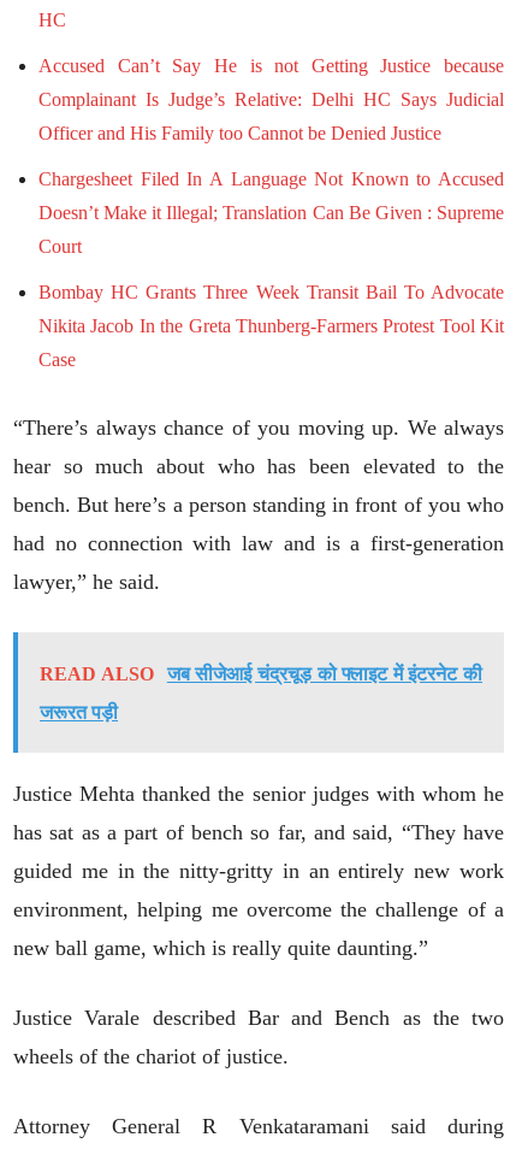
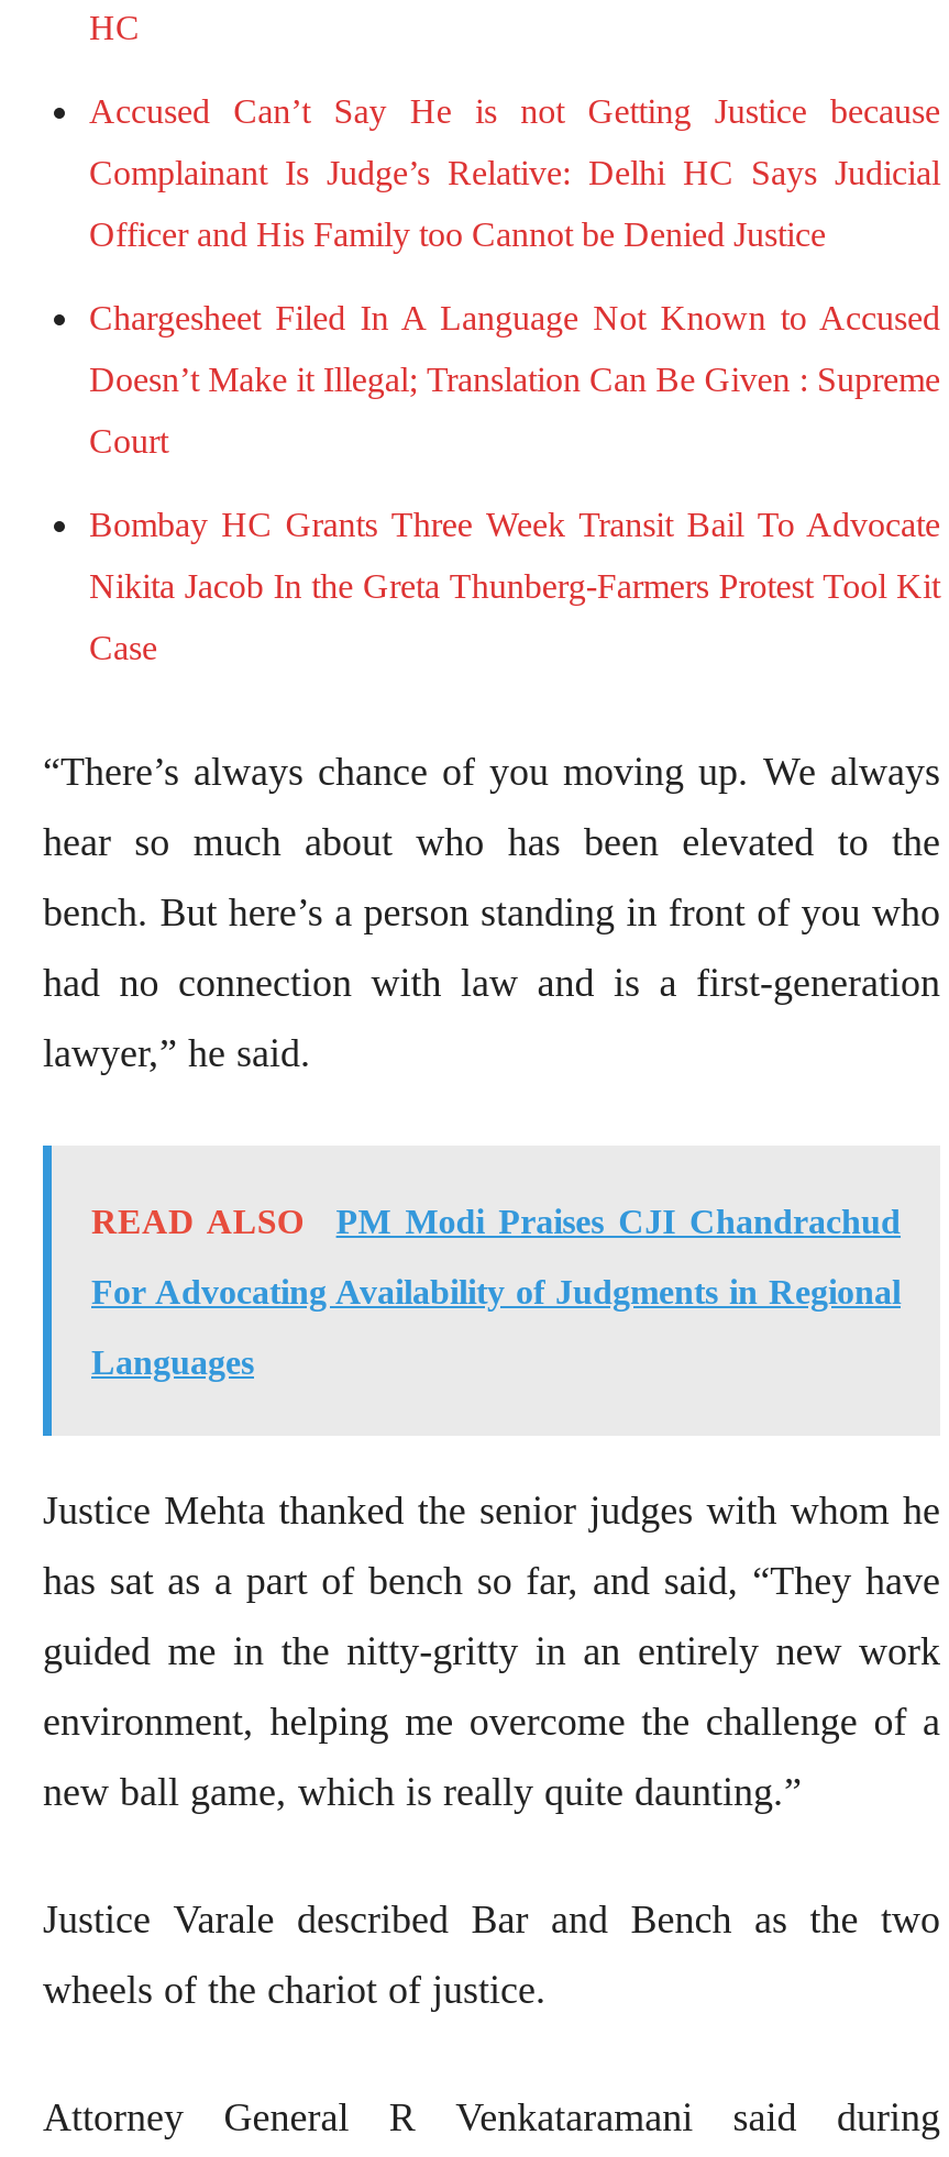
[40,663,482,722] जब सीजेआई चंद्रचूड़ को फ्लाइट में इंटरनेट की | जरूरत पड़ी -> [91,1203,901,1381] PM Modi Praises CJI Chandrachud | For Advocating Availability of Judgments in Regional | Languages

